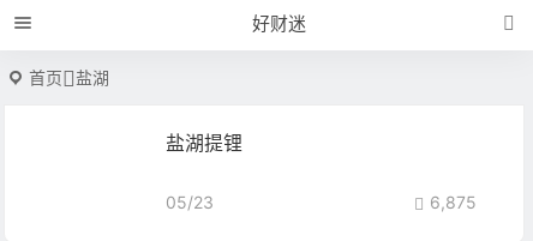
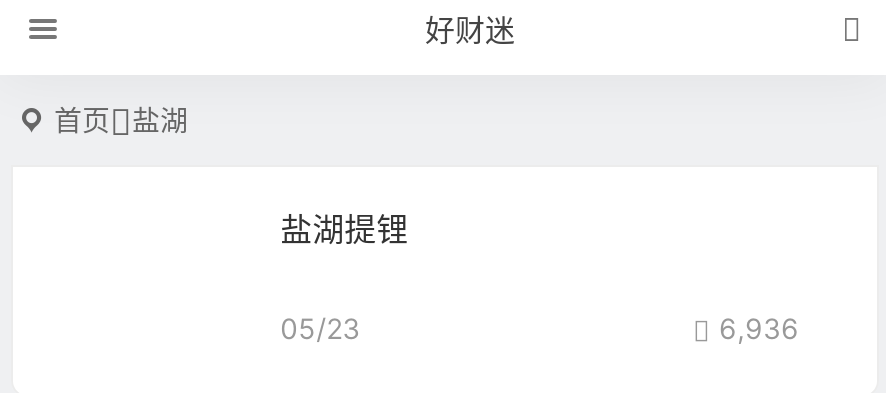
[430,192,477,212] 6,875 -> [719,311,799,345] 6,936

